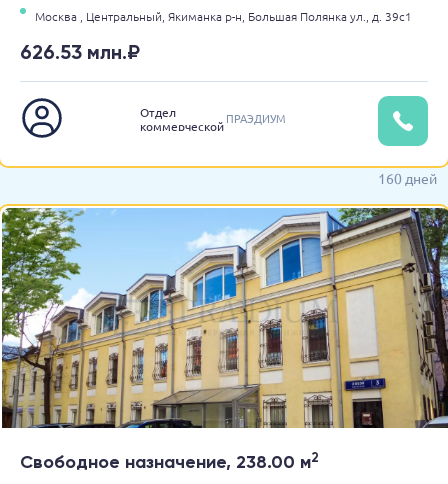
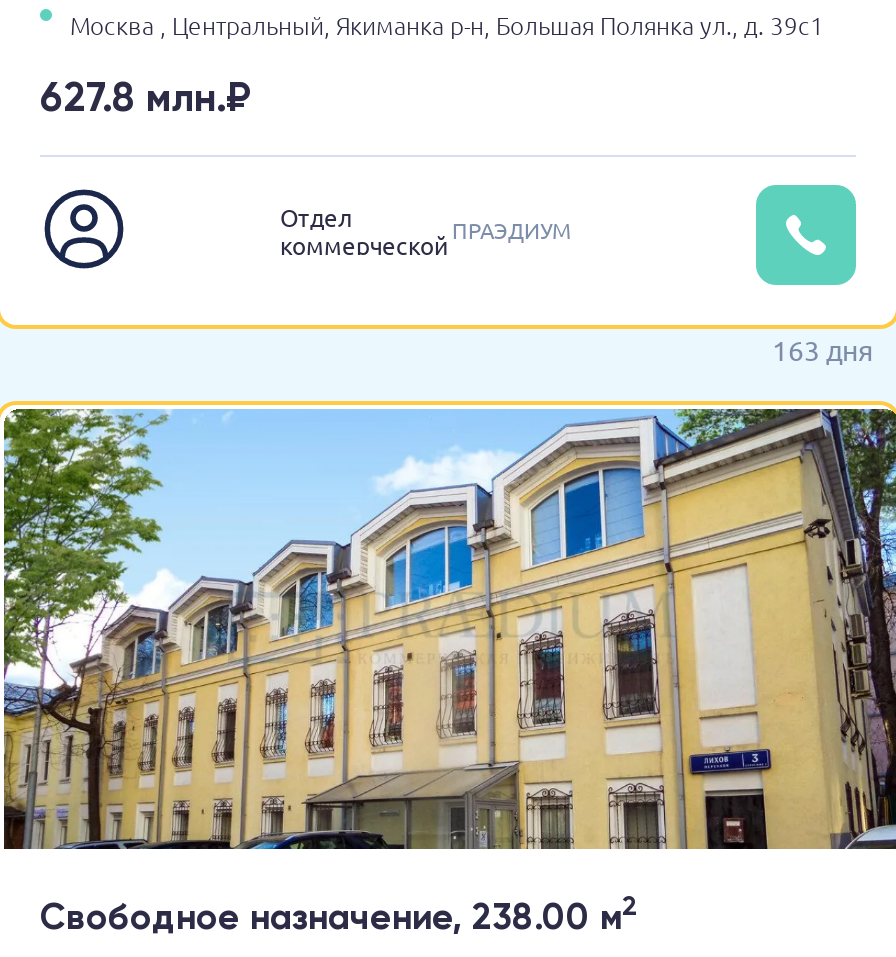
[20,40,140,64] 626.53 млн.₽ -> [40,73,252,121] 627.8 млн.₽
[378,169,437,187] 160 дней -> [772,331,874,367] 163 дня

